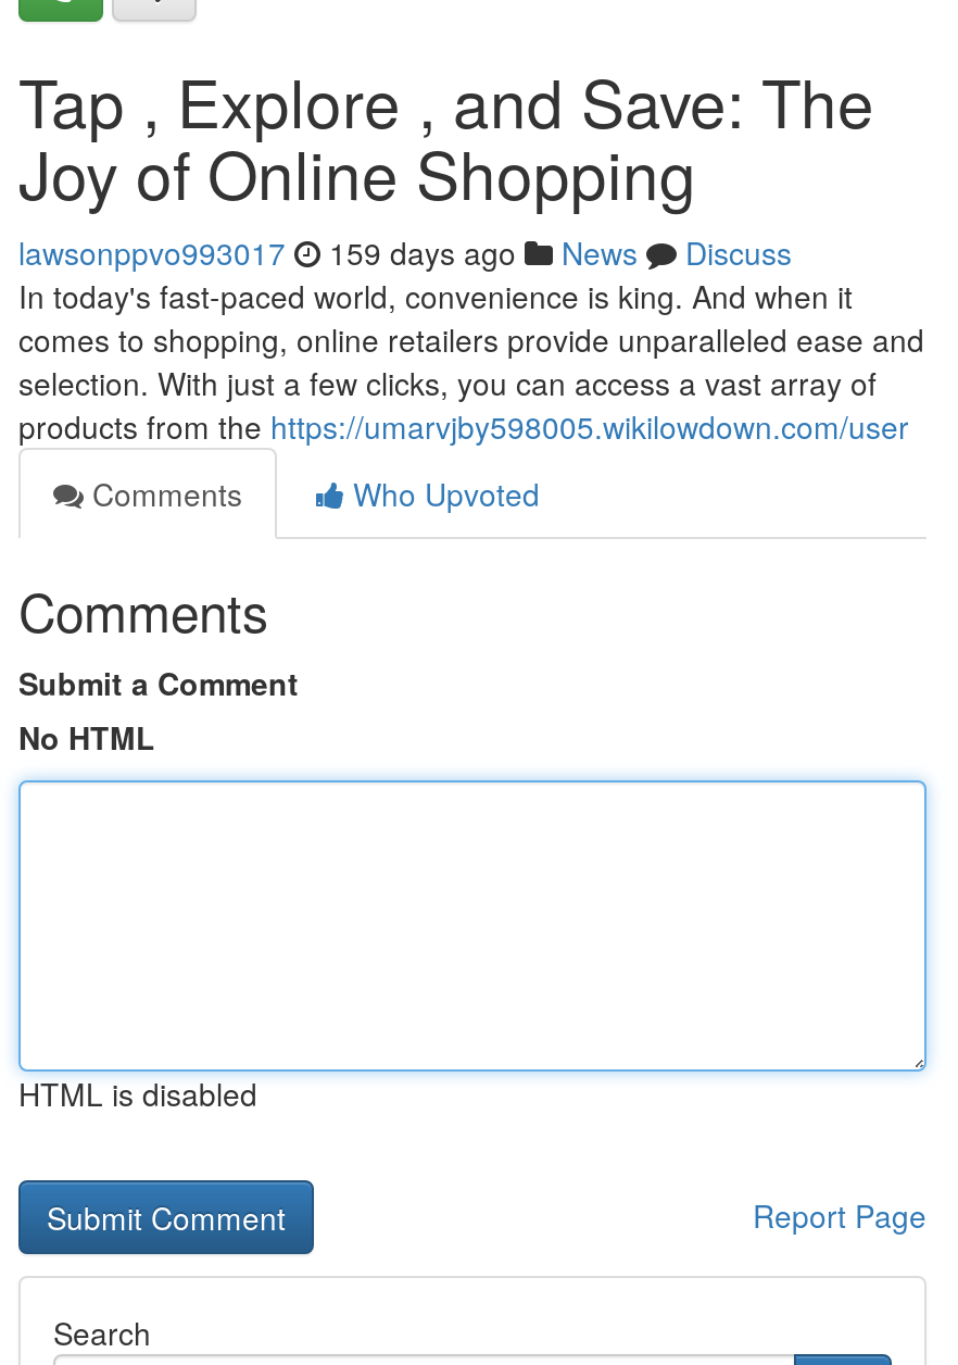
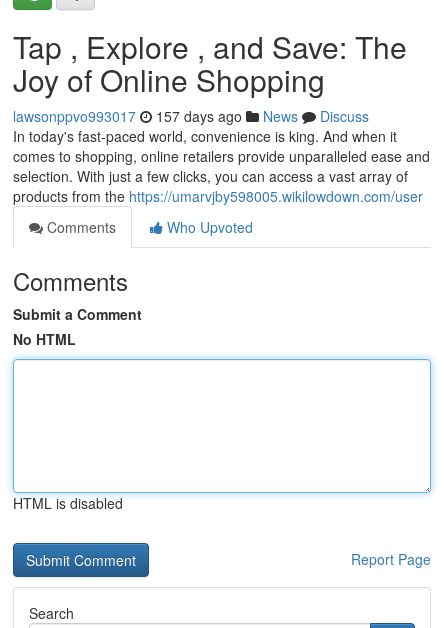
[18,230,792,274] lawsonppvo993017 159 days ago News Discuss -> [13,106,369,126] lawsonppvo993017 157 days ago News Discuss

